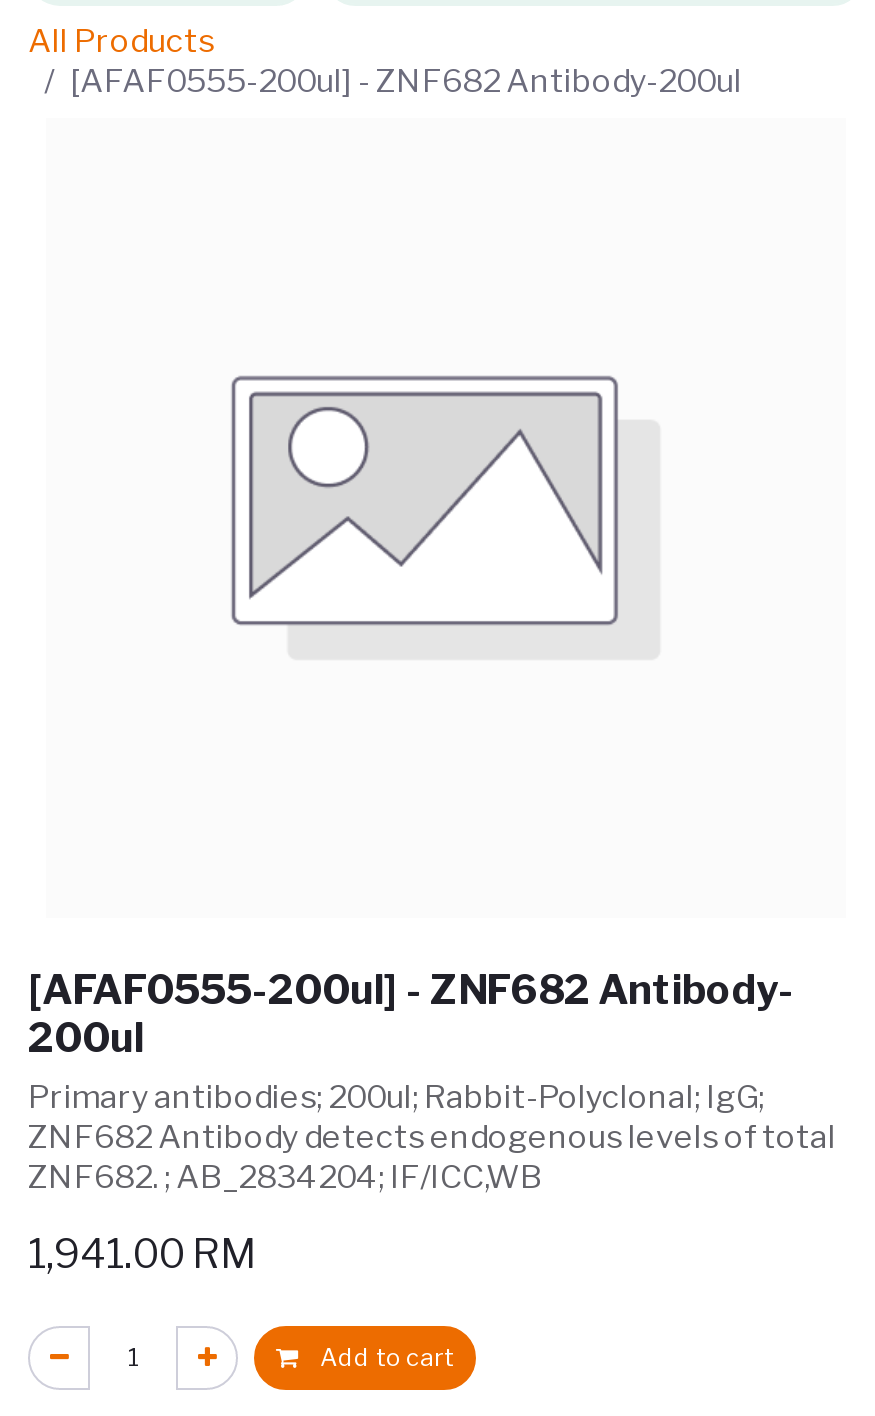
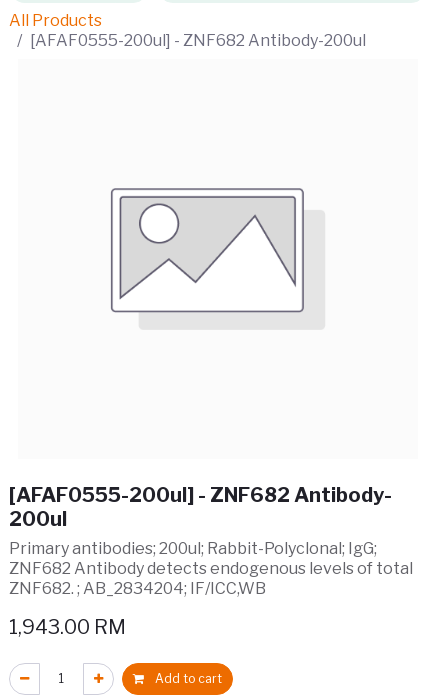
[28,1230,256,1278] 1,941.00 RM -> [9,615,126,639] 1,943.00 RM

